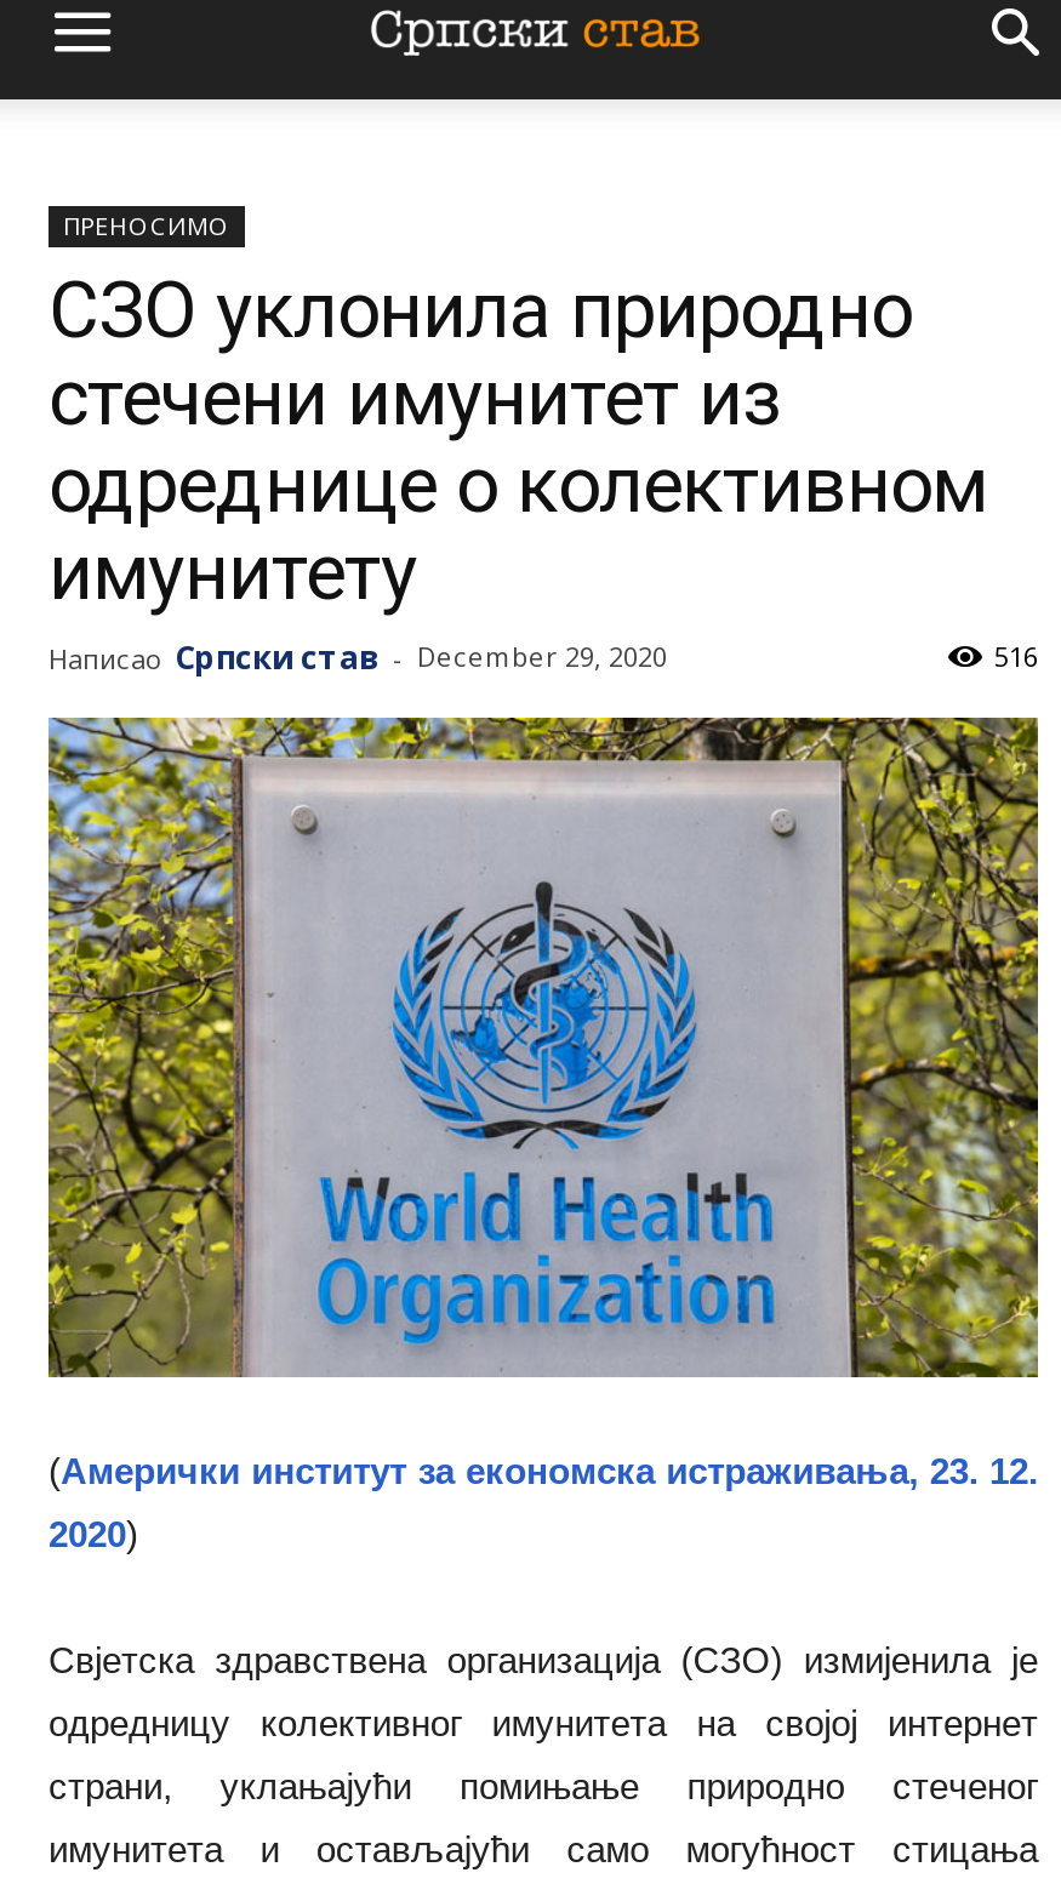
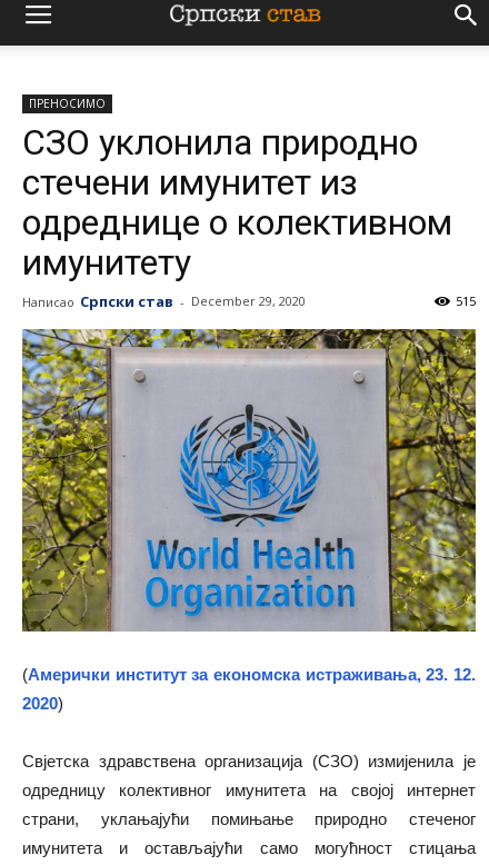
[994,638,1038,674] 516 -> [456,292,476,309] 515

